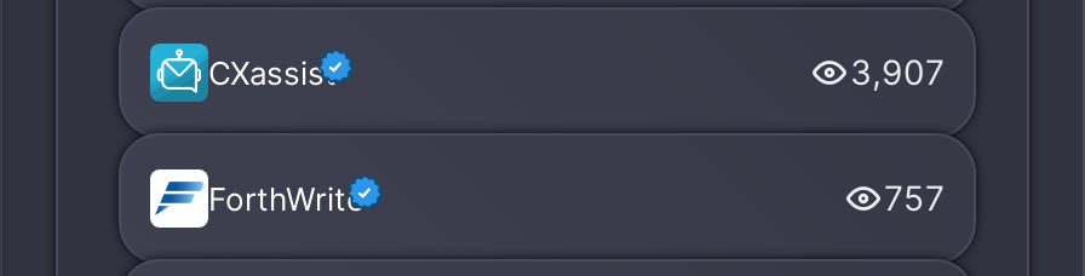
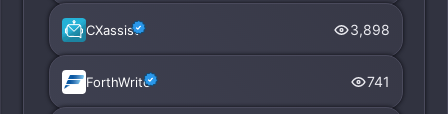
[850,51,945,92] 3,907 -> [350,21,390,38] 3,898
[884,177,945,218] 757 -> [367,73,390,90] 741

